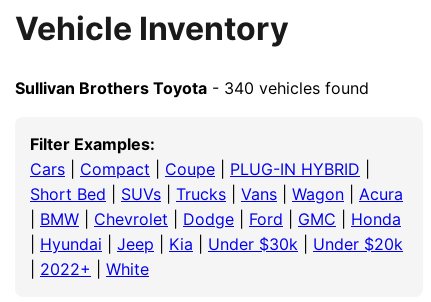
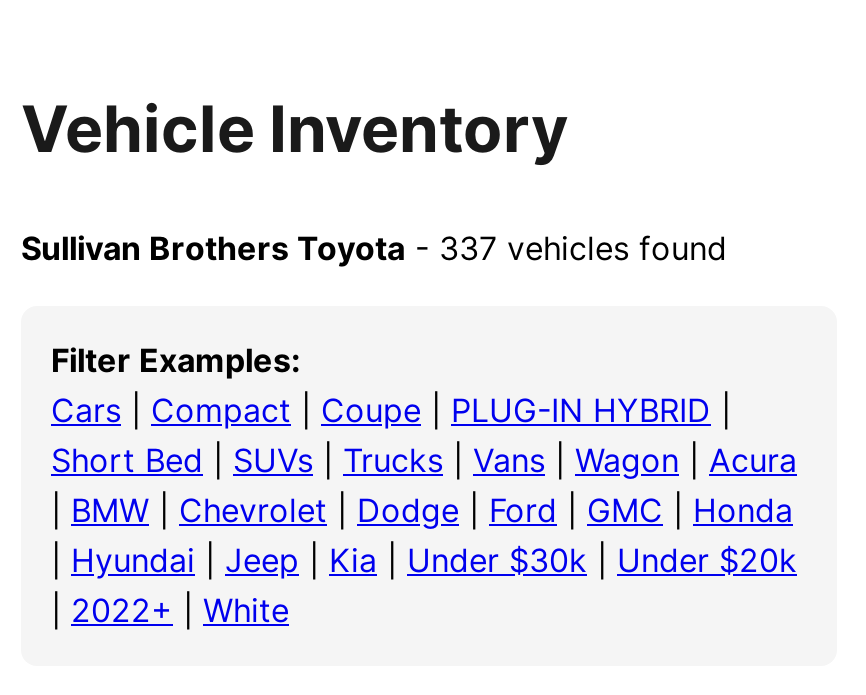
[15,78,369,98] Sullivan Brothers Toyota - 340 vehicles found -> [21,228,727,268] Sullivan Brothers Toyota - 337 vehicles found

